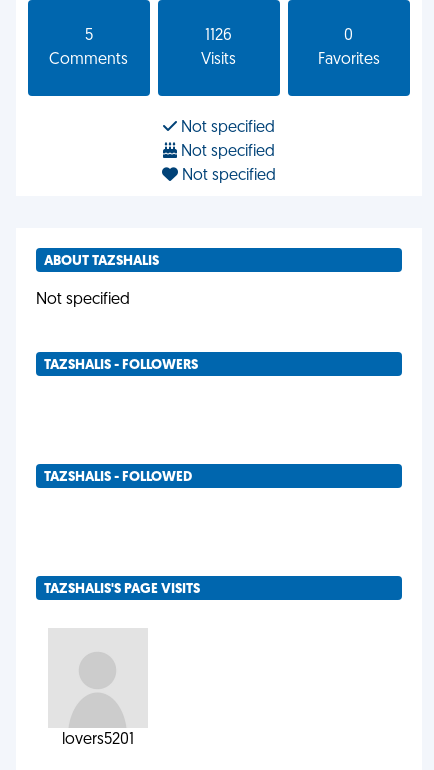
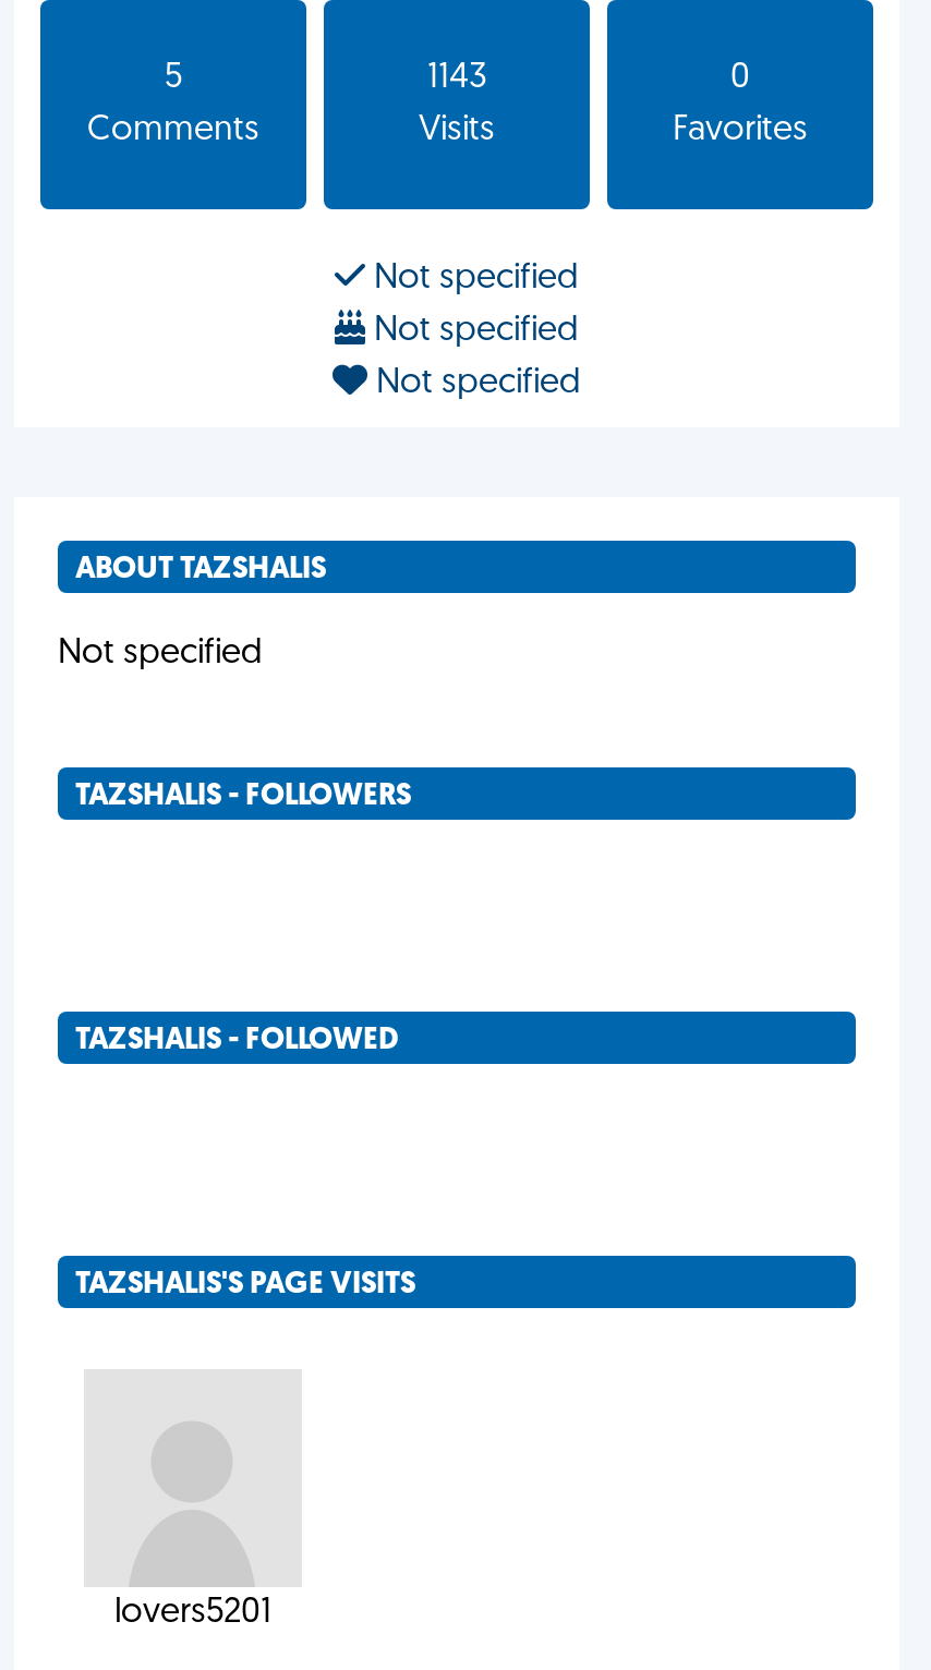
[205,28,232,44] 1126 -> [427,61,486,96] 1143

